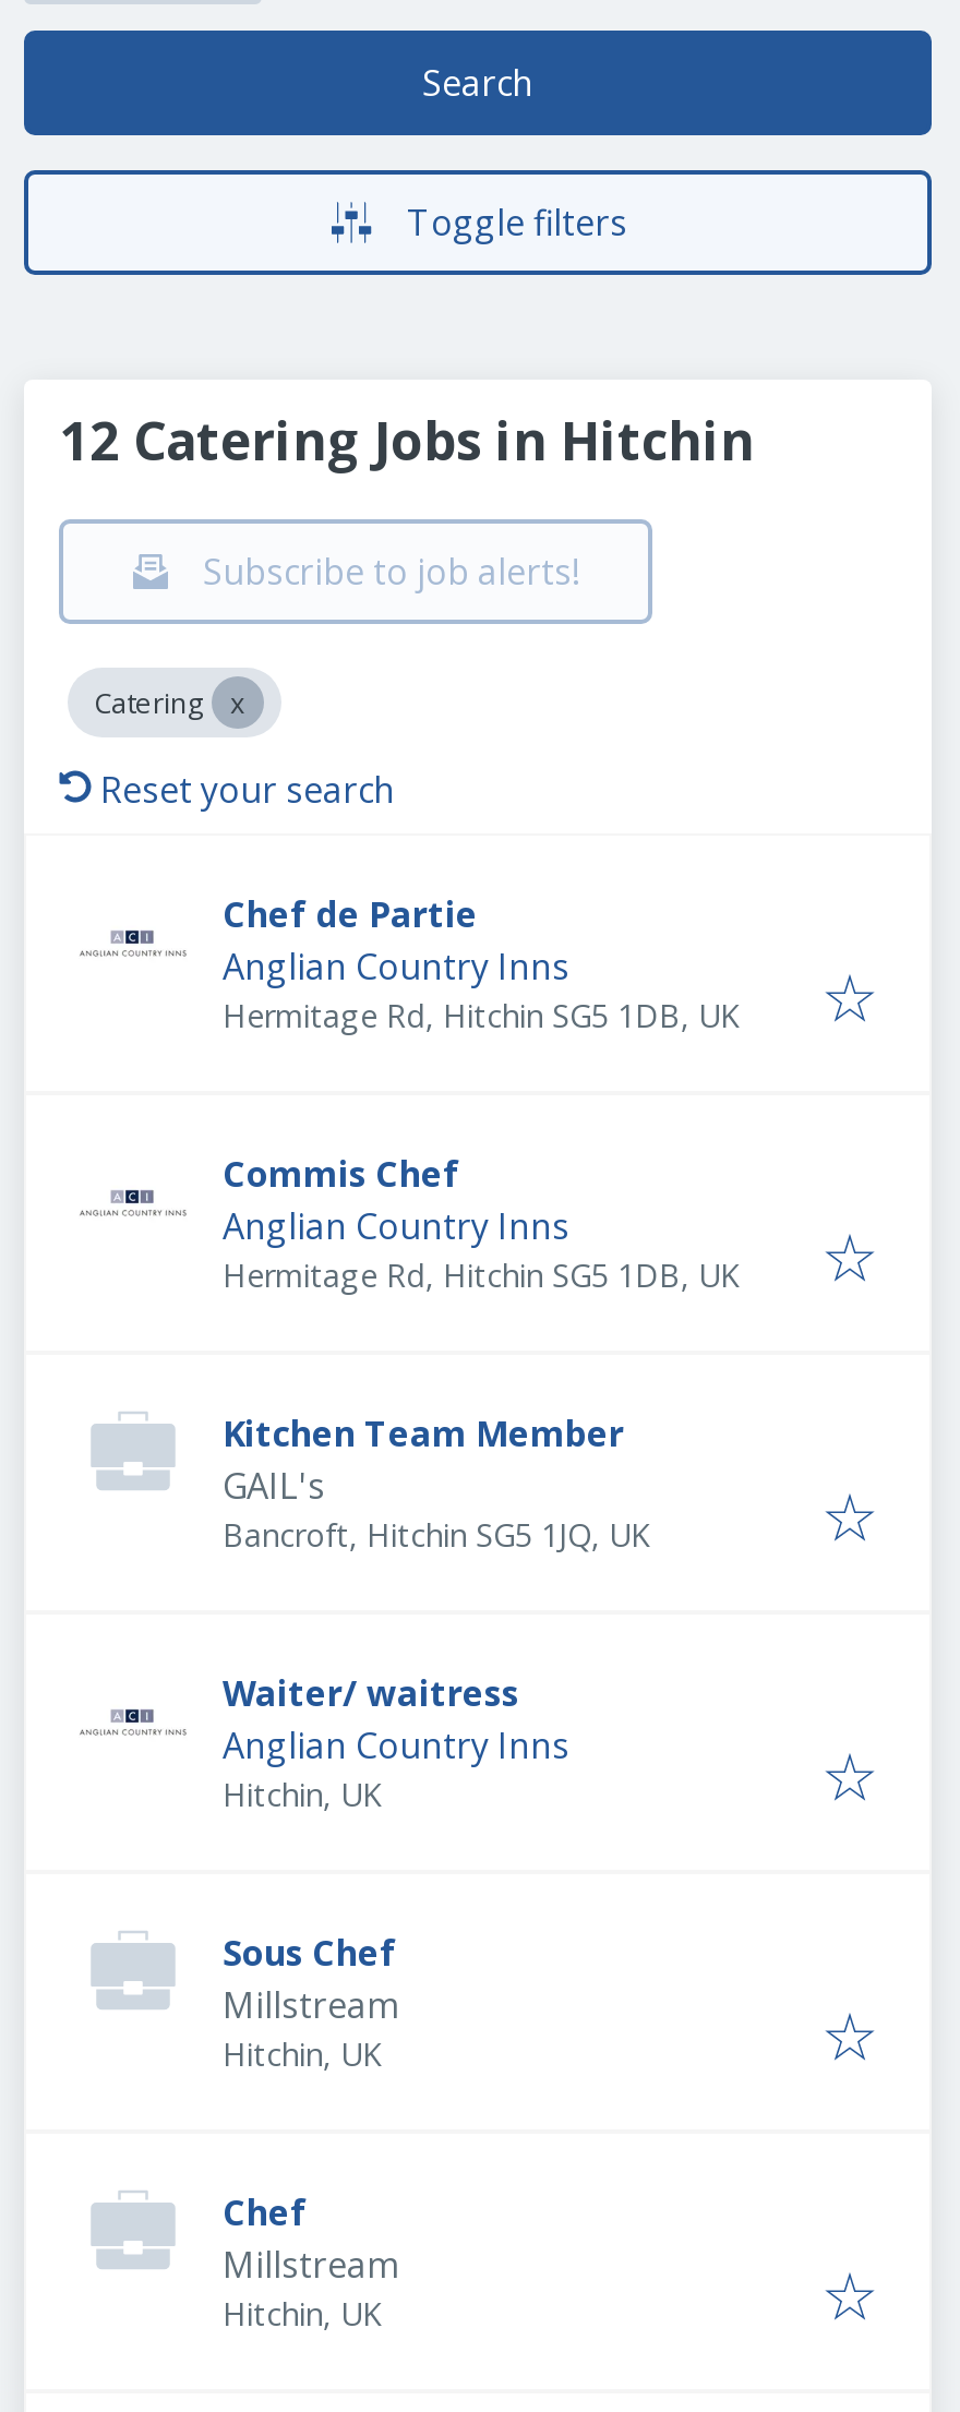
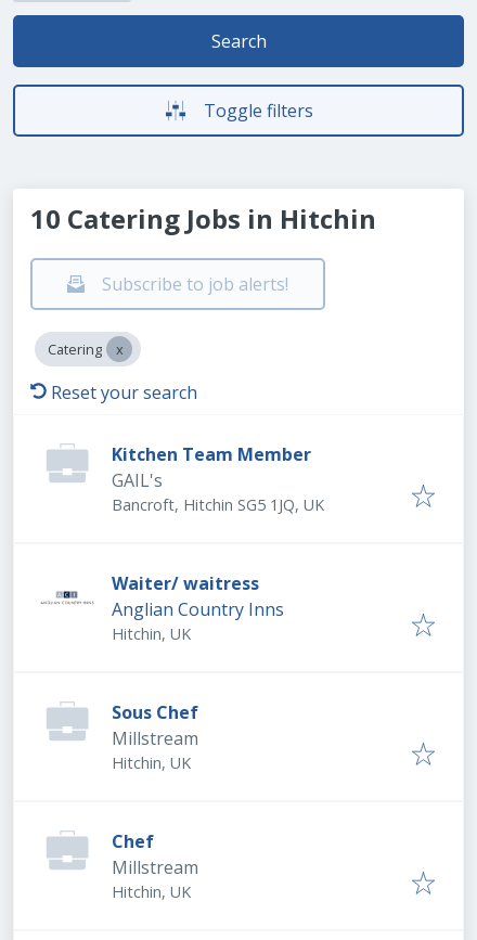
[59,404,755,476] 12 Catering Jobs in Hitchin -> [30,201,376,236] 10 Catering Jobs in Hitchin
[223,890,740,1296] Chef de Partie | Anglian Country Inns | Hermitage Rd, Hitchin SG5 1DB, UK | Commis Chef | Anglian Country Inns | Hermitage Rd, Hitchin SG5 1DB, UK -> none

